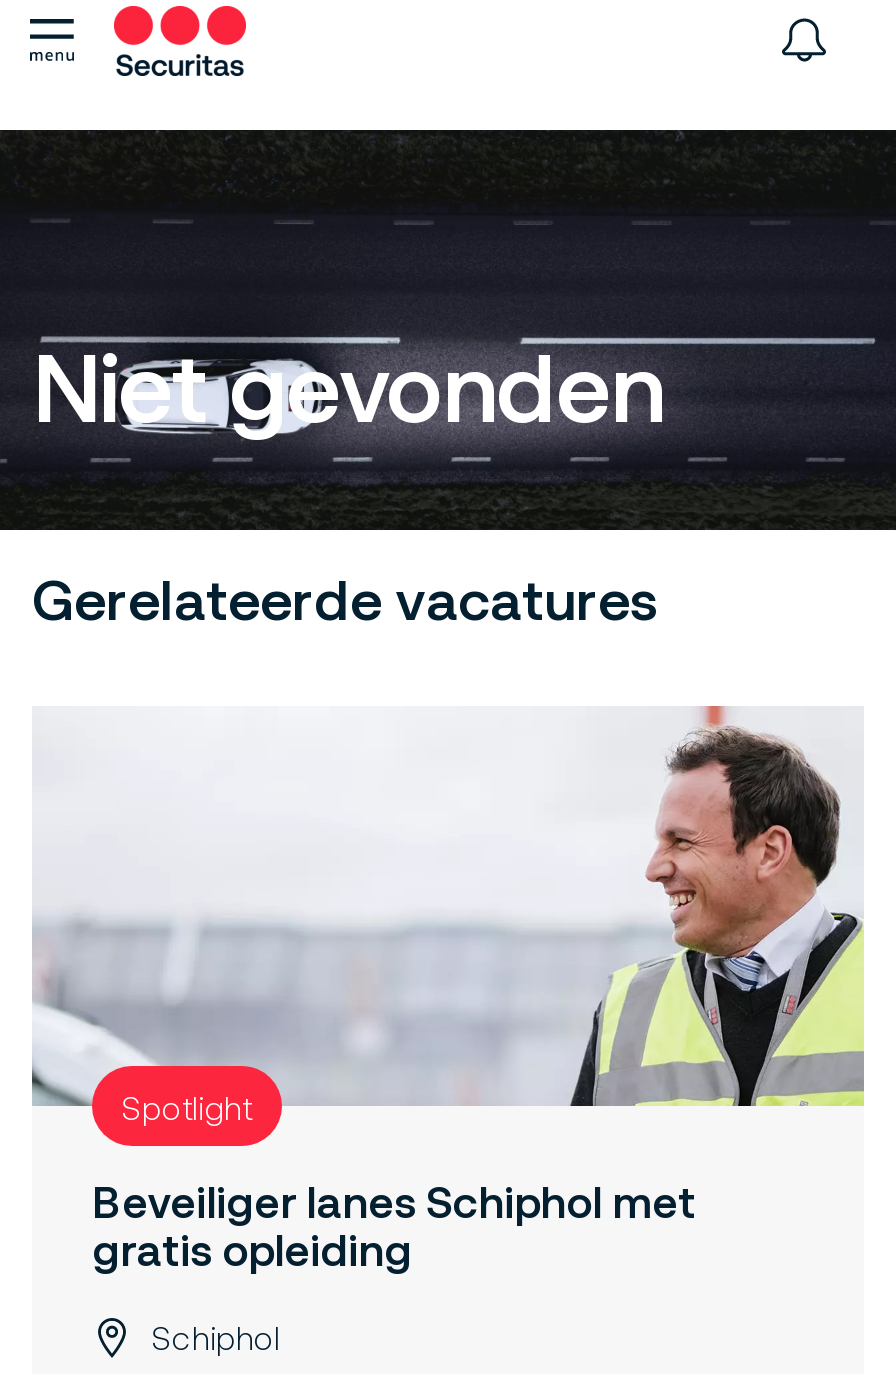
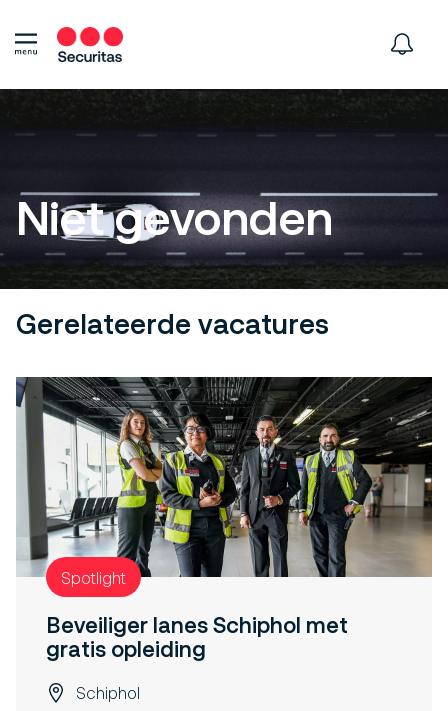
[32,704,864,1106] [image] -> [15,376,433,578] [image]

